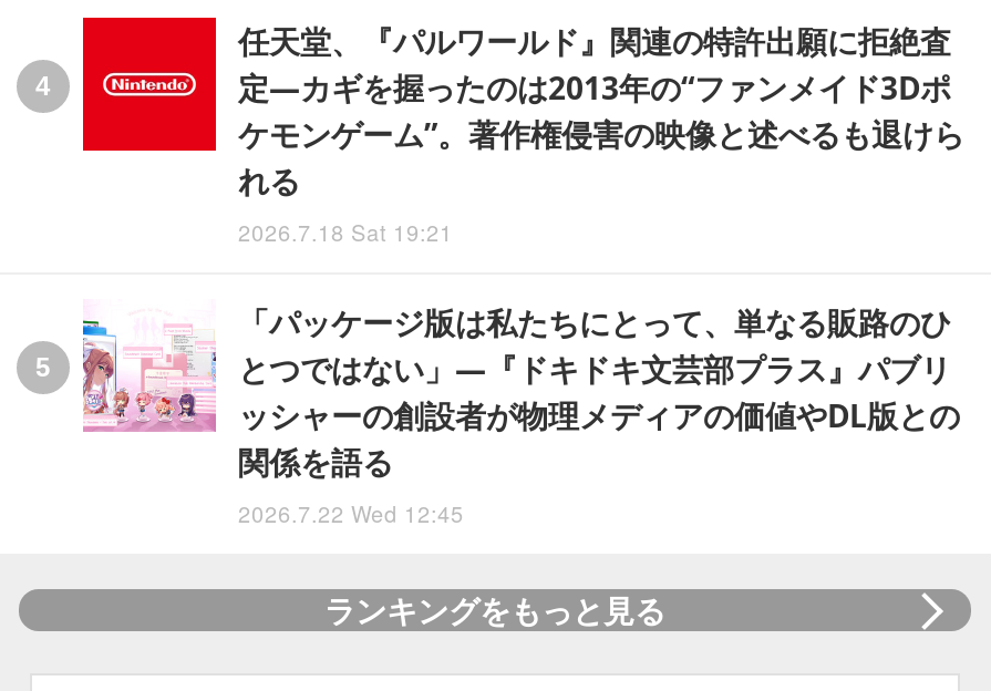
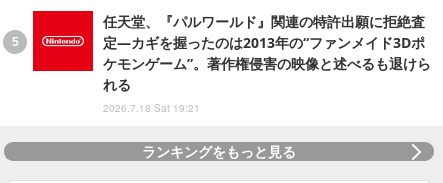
[81,300,960,528] [image] | 「パッケージ版は私たちにとって、単なる販路のひ | とつではない」―『ドキドキ文芸部プラス』パブリ | ッシャーの創設者が物理メディアの価値やDL版との | 関係を語る | 2026.7.22 Wed 12:45 -> none

